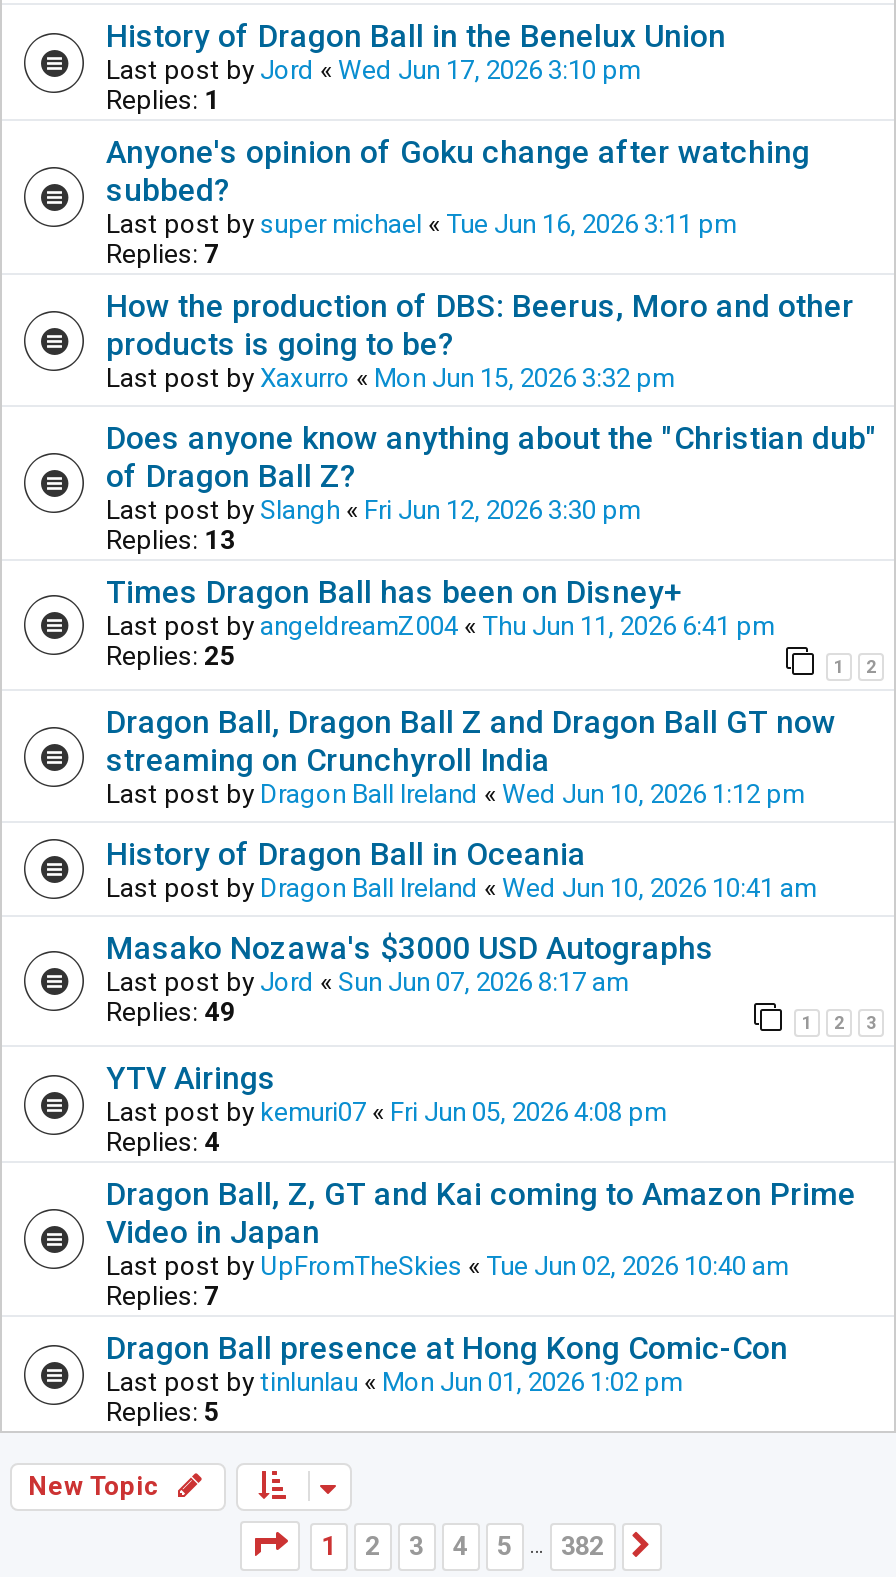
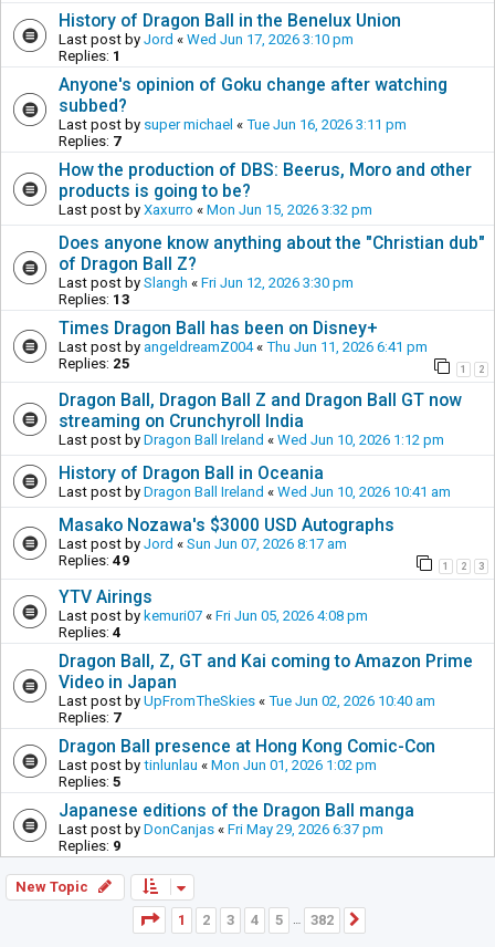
none -> [59,800,414,854] Japanese editions of the Dragon Ball manga | Last post by DonCanjas «Fri May 29, 2026 6:37 pm | Replies: 9

